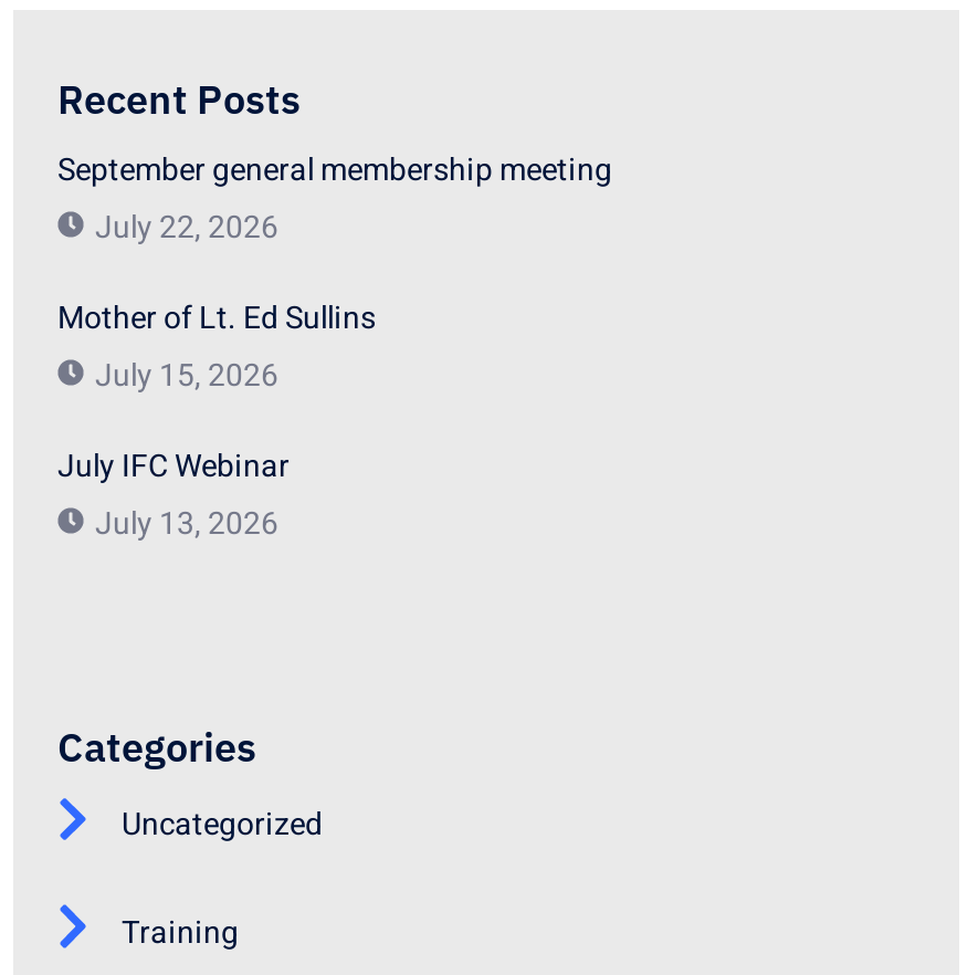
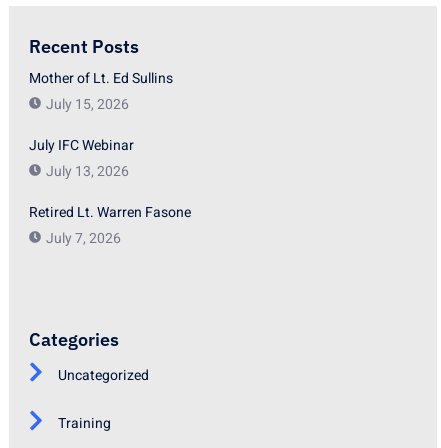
[57,147,612,250] September general membership meeting | July 22, 2026 -> none
moved [57,295,376,547] -> [29,68,173,182]: Mother of Lt. Ed Sullins | July 15, 2026 | July IFC Webinar | July 13, 2026
none -> [29,202,191,249] Retired Lt. Warren Fasone | July 7, 2026

